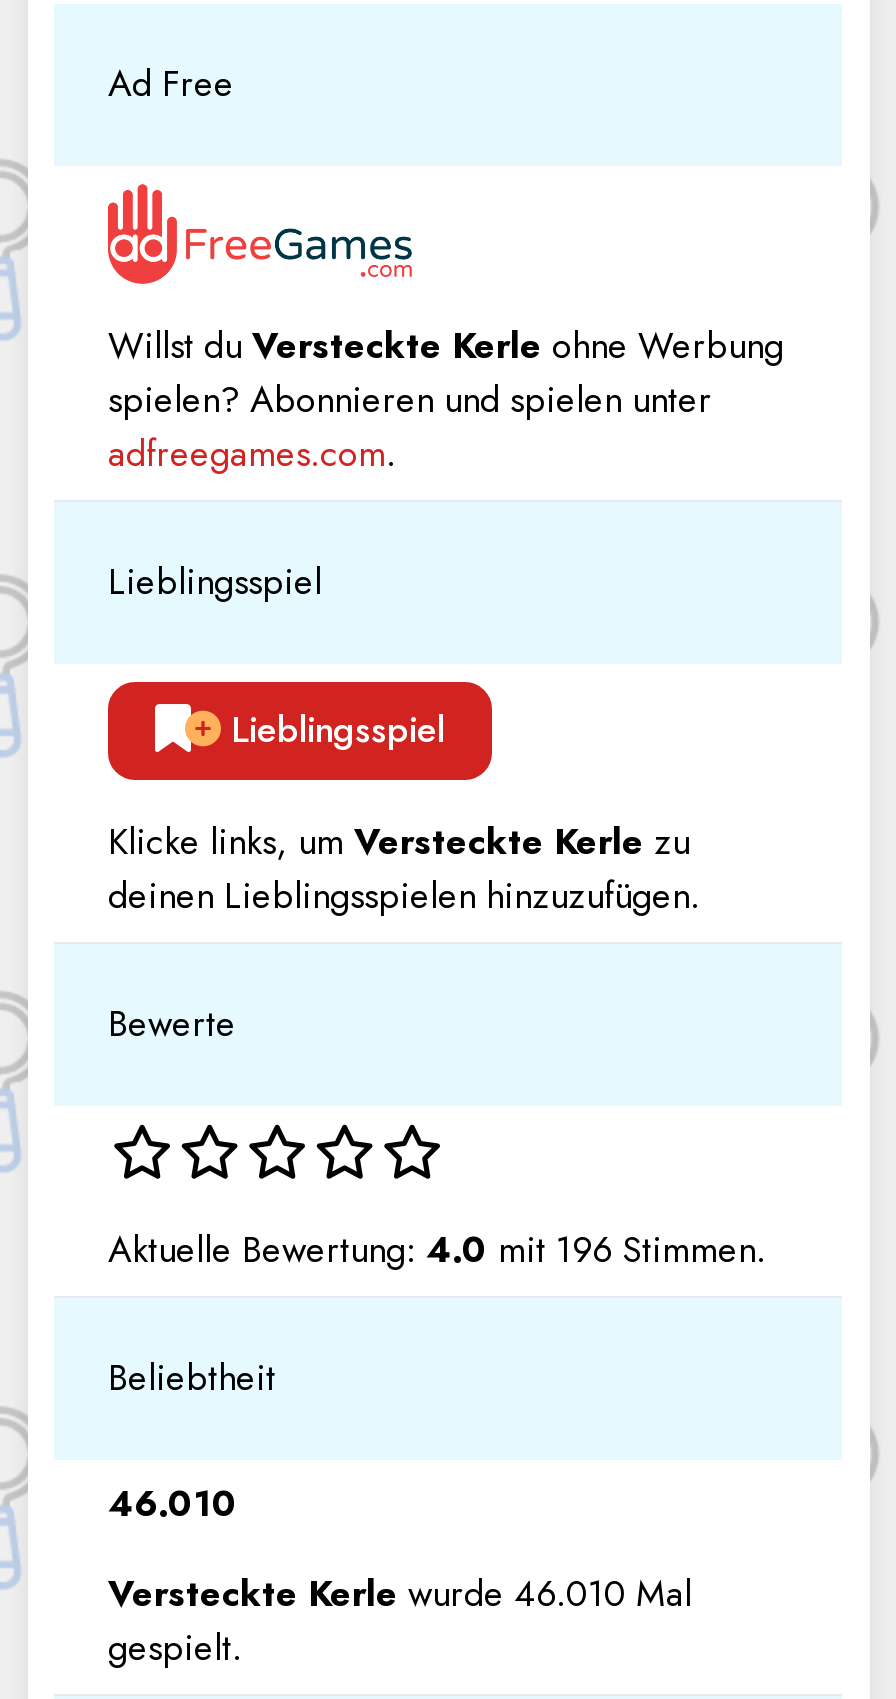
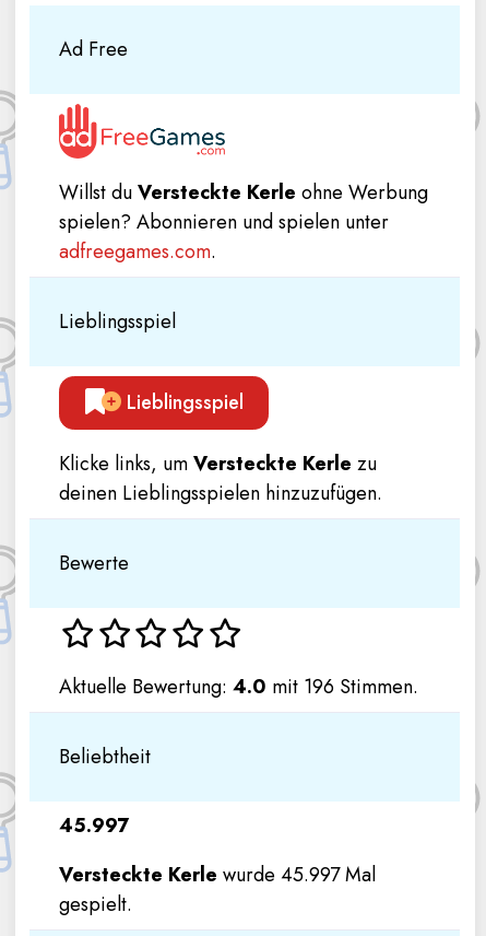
[108,1478,238,1530] 46.010 -> [59,812,129,840] 45.997
[108,1568,692,1620] Versteckte Kerle wurde 46.010 Mal -> [59,861,376,889] Versteckte Kerle wurde 45.997 Mal

